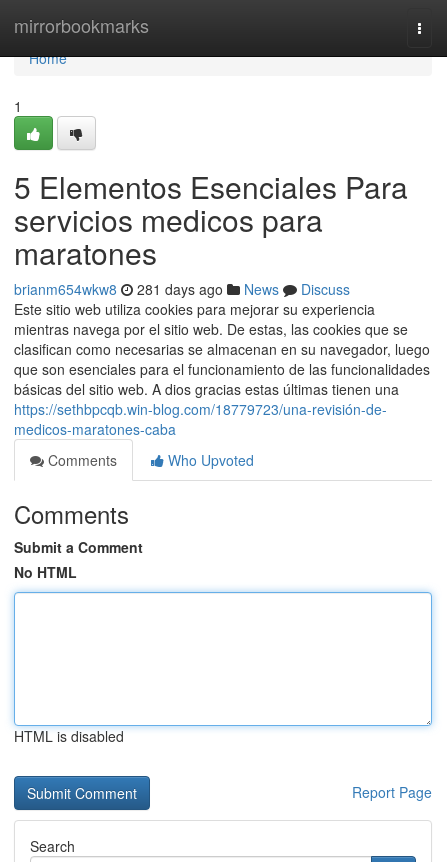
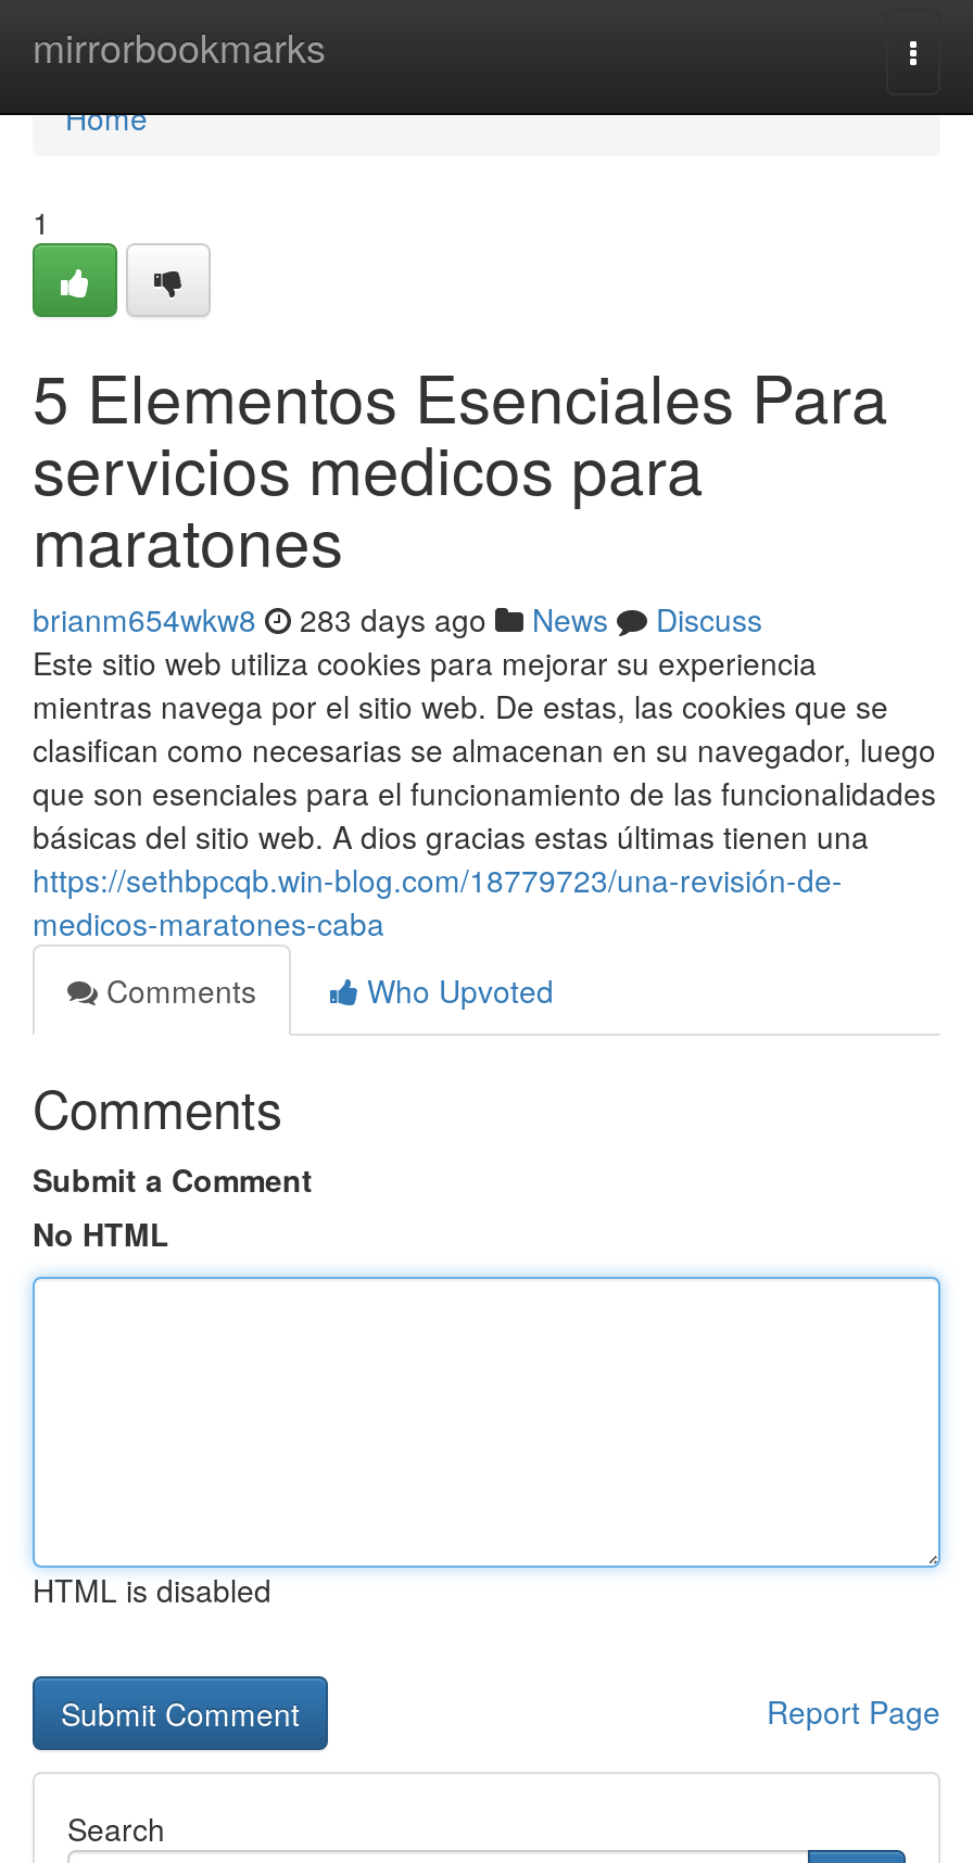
[14,279,350,299] brianm654wkw8 281 days ago News Discuss -> [33,597,762,641] brianm654wkw8 283 days ago News Discuss

